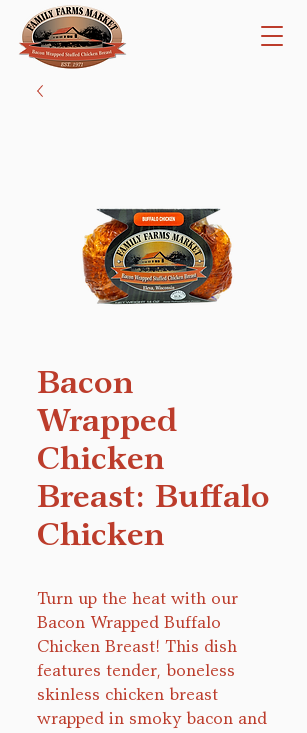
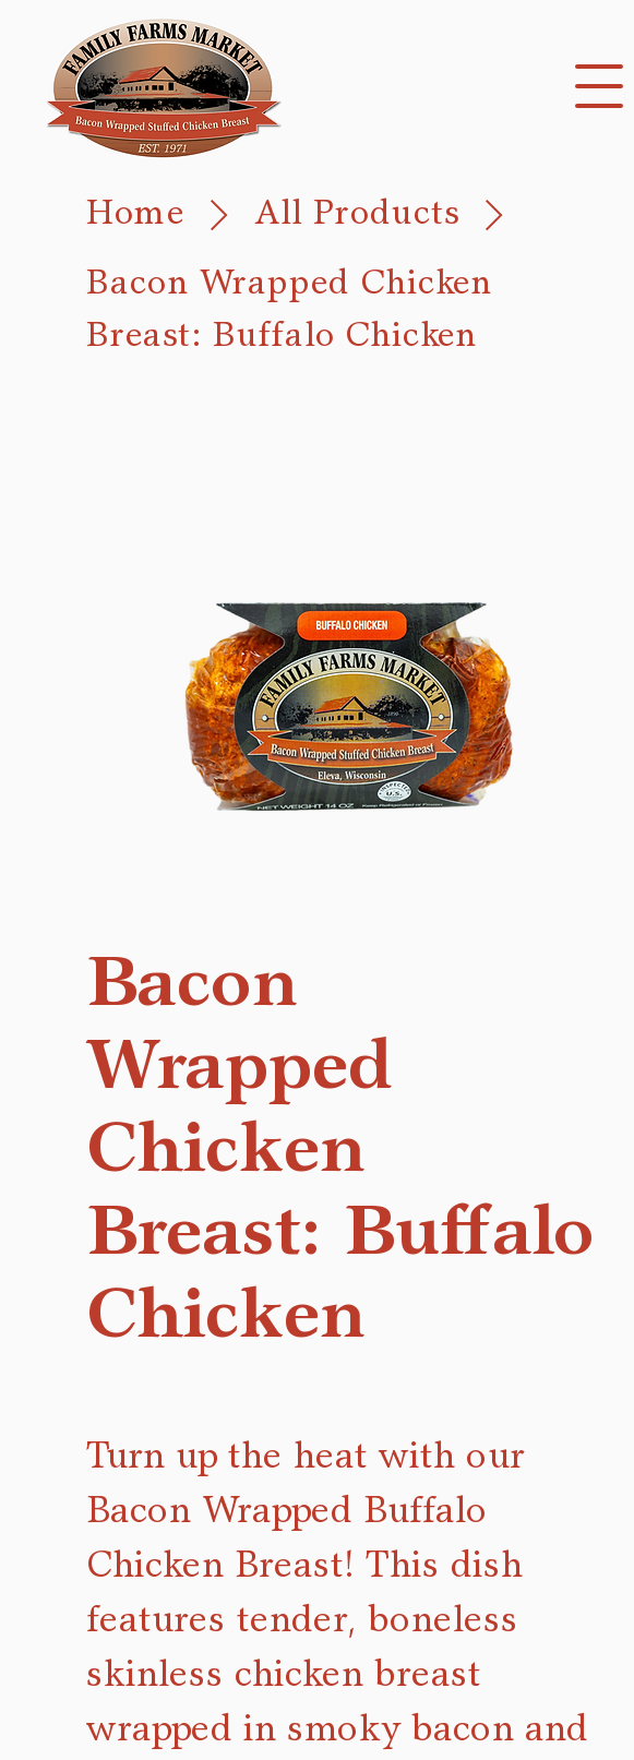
none -> [86,197,492,355] Home | All Products | Bacon Wrapped Chicken | Breast: Buffalo Chicken

